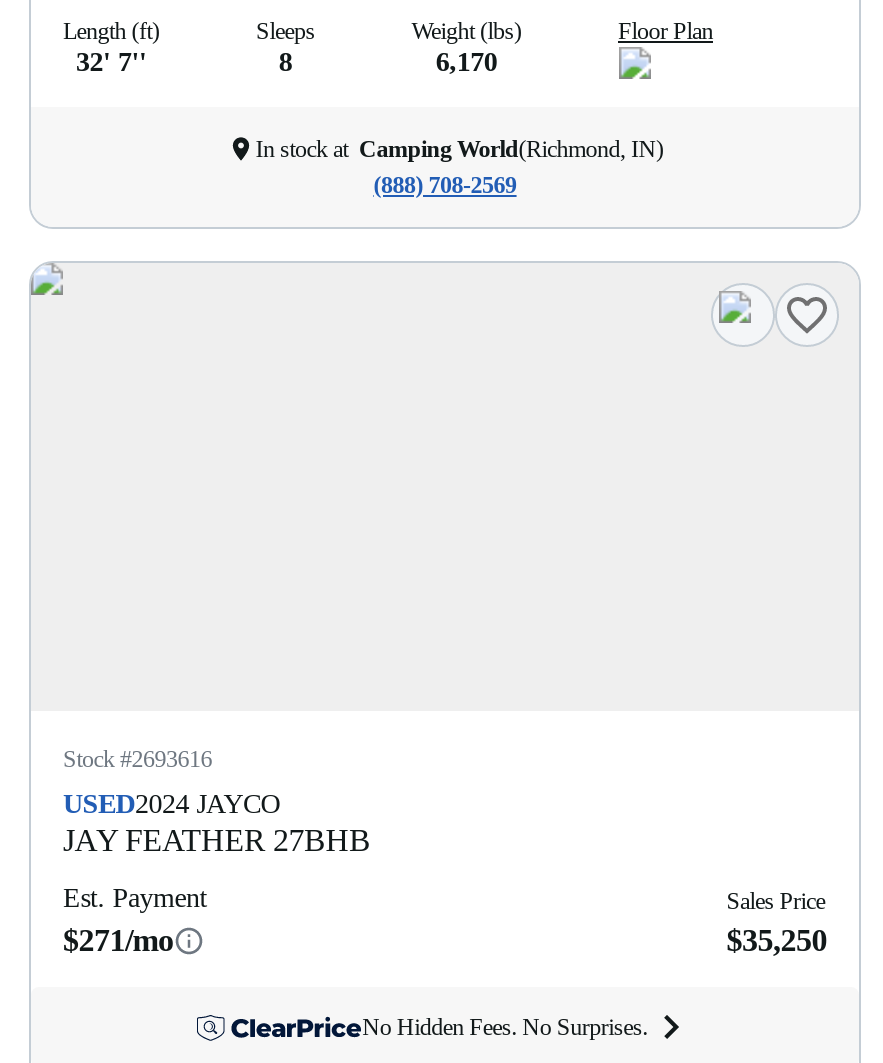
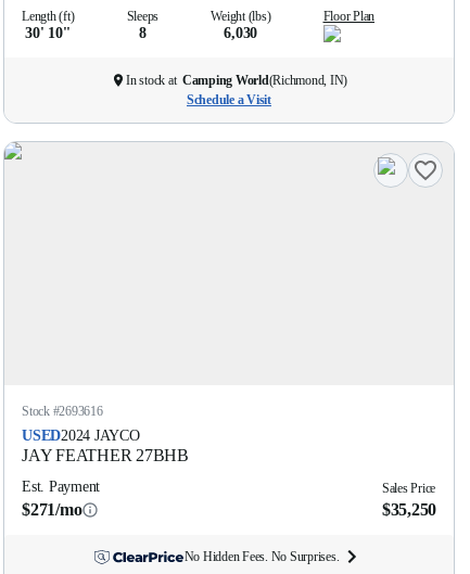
[76,47,147,77] 32' 7'' -> [25,25,71,41] 30' 10''
[436,47,497,77] 6,170 -> [224,25,257,41] 6,030
[373,171,516,199] (888) 708-2569 -> [187,92,271,107] Schedule a Visit

